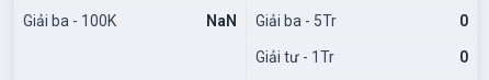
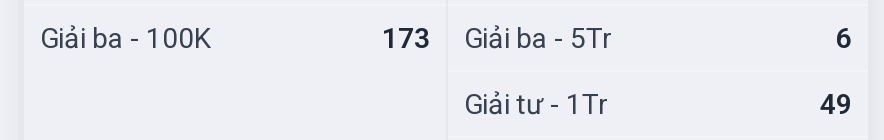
[206,12,237,29] NaN -> [382,21,430,53] 173
[459,12,468,29] 0 -> [836,21,852,53] 6
[459,48,468,65] 0 -> [820,87,852,119] 49

